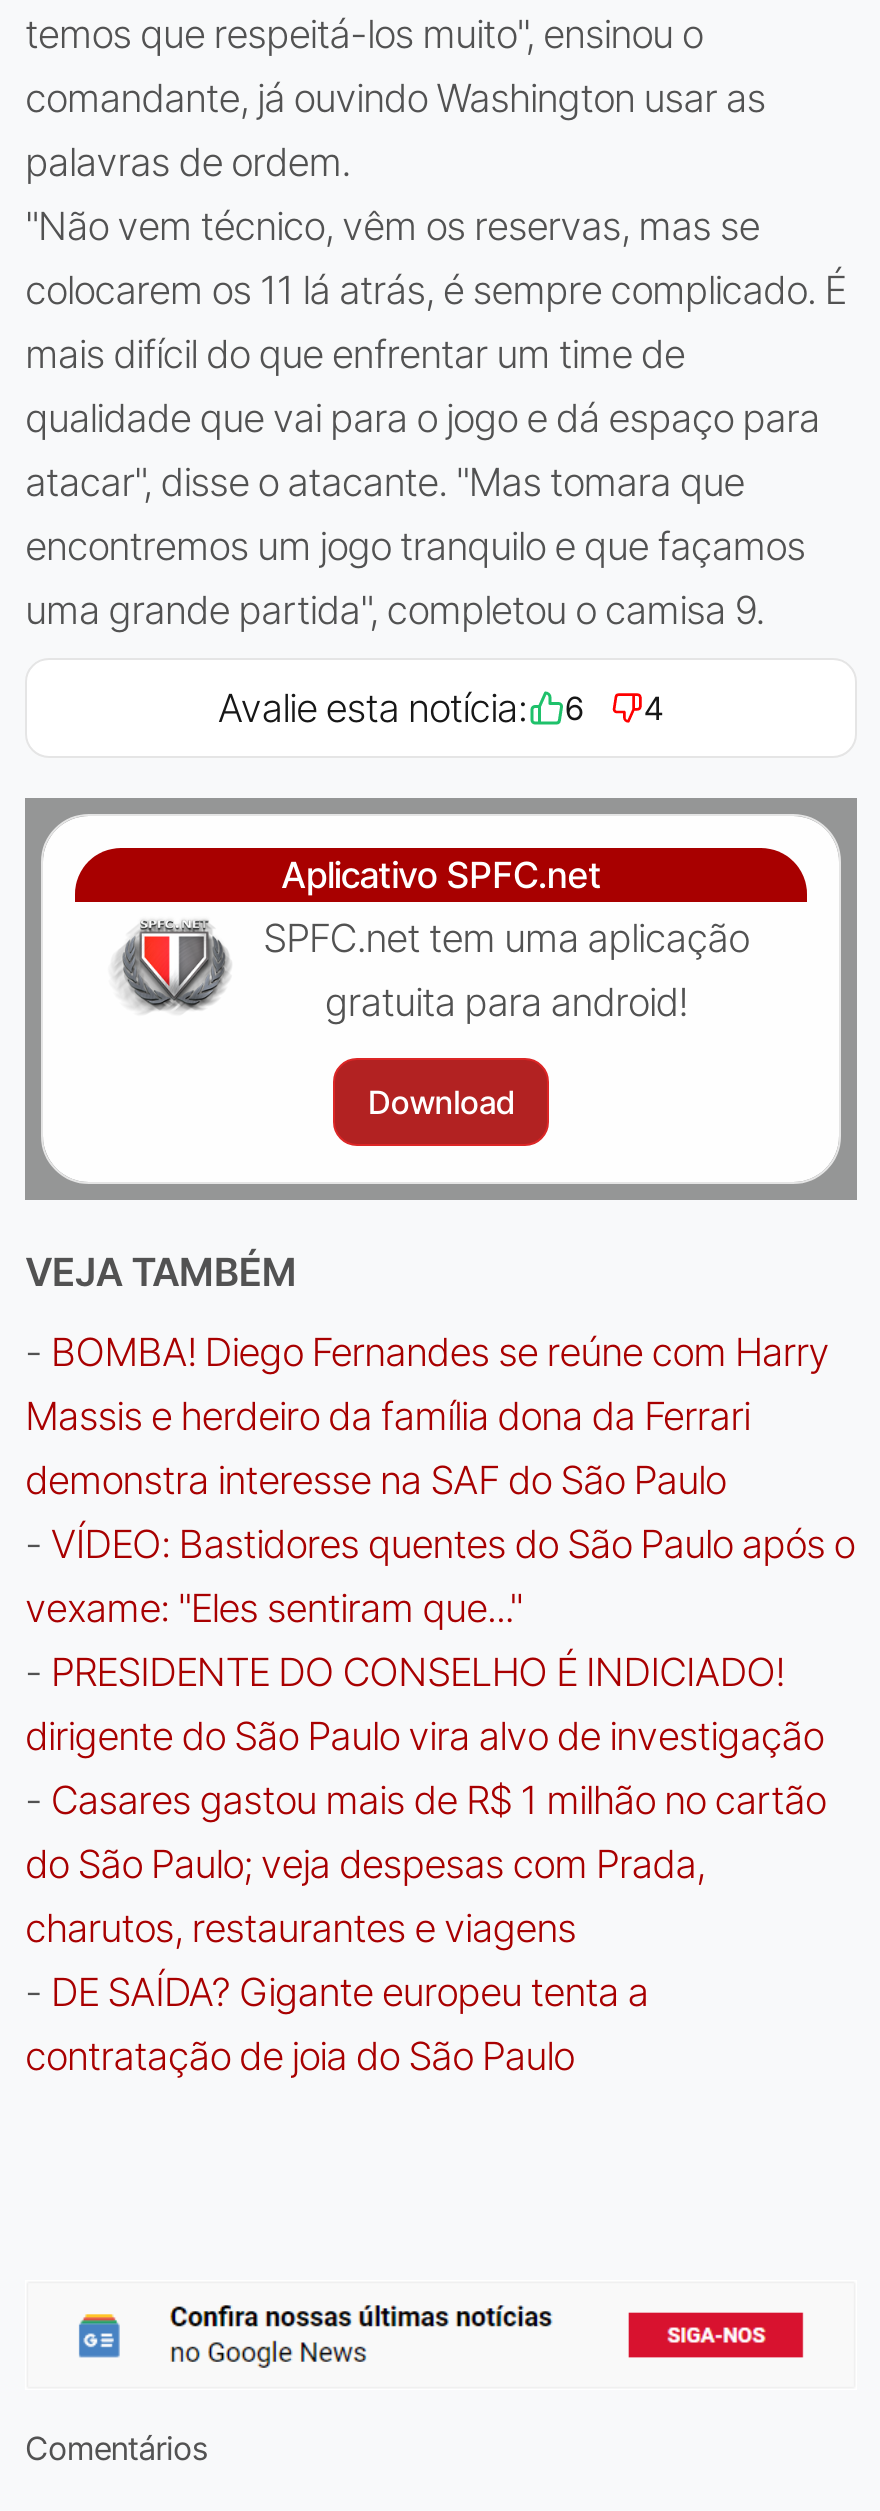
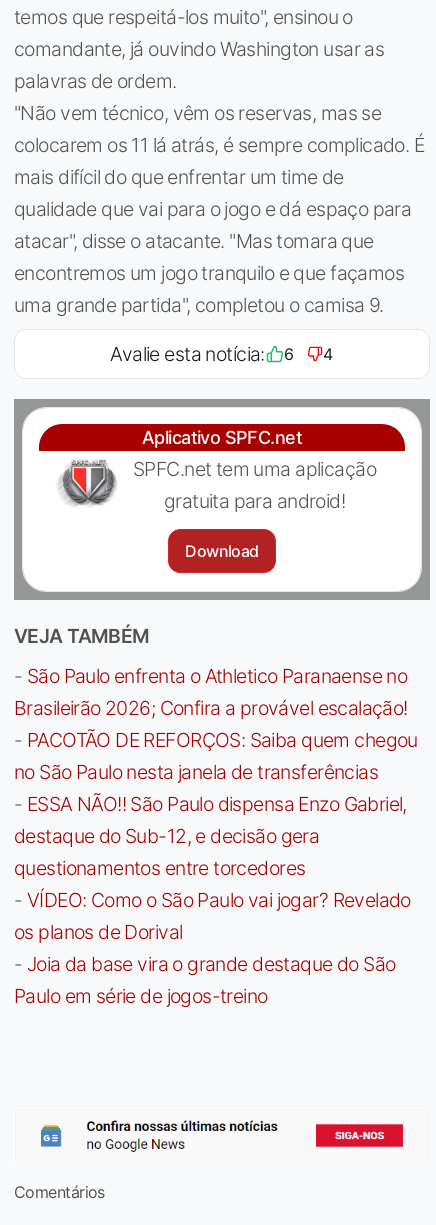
[25,1327,854,2079] - BOMBA! Diego Fernandes se reúne com Harry | Massis e herdeiro da família dona da Ferrari | demonstra interesse na SAF do São Paulo | - VÍDEO: Bastidores quentes do São Paulo após o | vexame: "Eles sentiram que..." | - PRESIDENTE DO CONSELHO É INDICIADO! | dirigente do São Paulo vira alvo de investigação | - Casares gastou mais de R$ 1 milhão no cartão | do São Paulo; veja despesas com Prada, | charutos, restaurantes e viagens | - DE SAÍDA? Gigante europeu tenta a | contratação de joia do São Paulo -> [14,664,418,1008] - São Paulo enfrenta o Athletico Paranaense no | Brasileirão 2026; Confira a provável escalação! | - PACOTÃO DE REFORÇOS: Saiba quem chegou | no São Paulo nesta janela de transferências | - ESSA NÃO!! São Paulo dispensa Enzo Gabriel, | destaque do Sub-12, e decisão gera | questionamentos entre torcedores | - VÍDEO: Como o São Paulo vai jogar? Revelado | os planos de Dorival | - Joia da base vira o grande destaque do São | Paulo em série de jogos-treino

